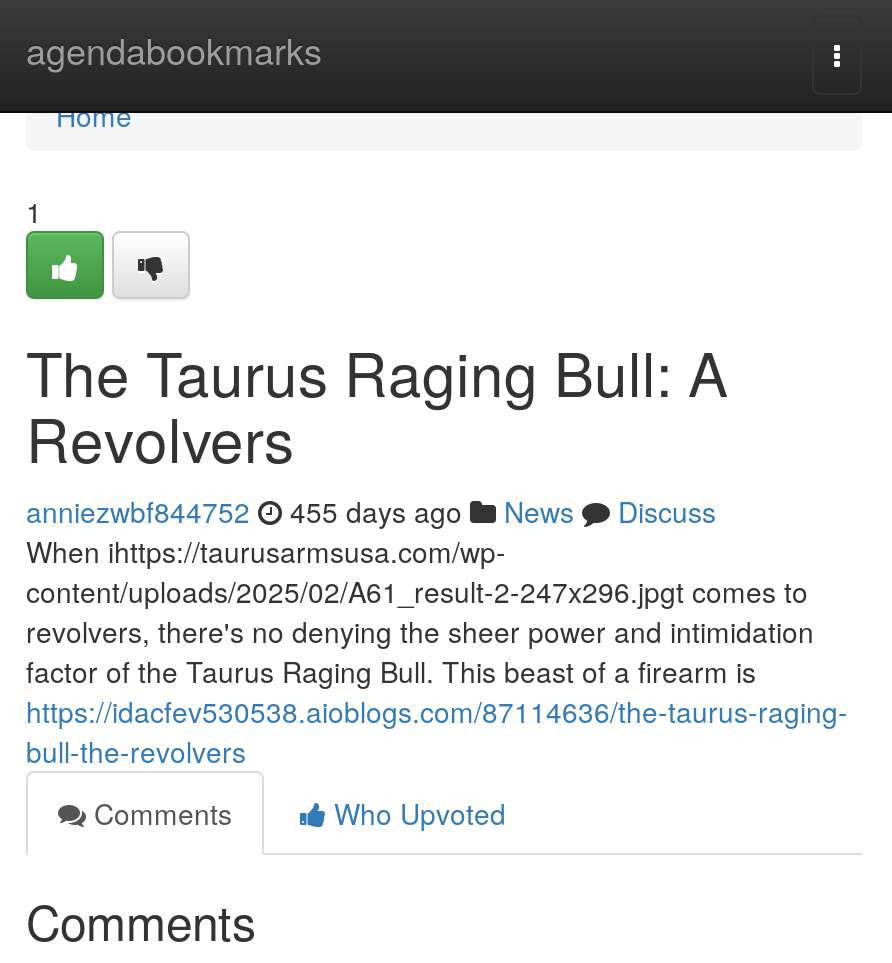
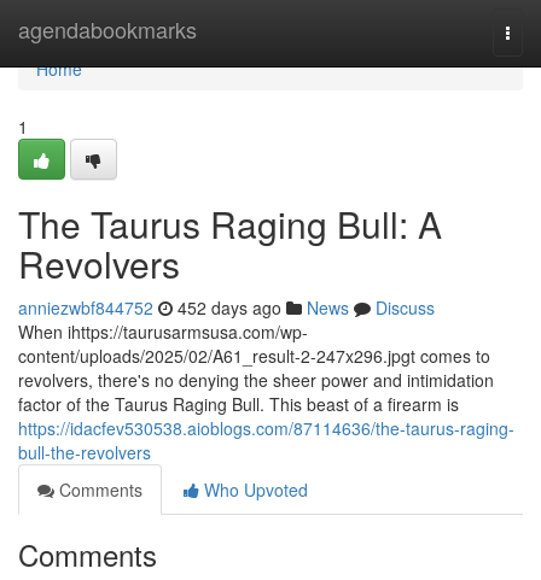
[26,491,716,531] anniezwbf844752 455 days ago News Discuss -> [18,295,435,320] anniezwbf844752 452 days ago News Discuss

